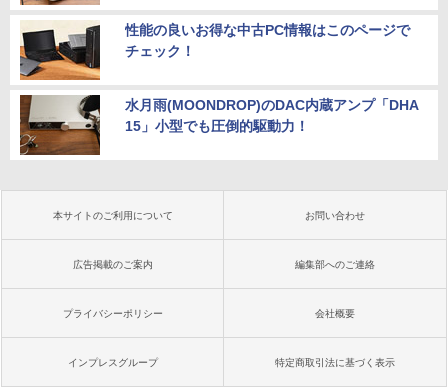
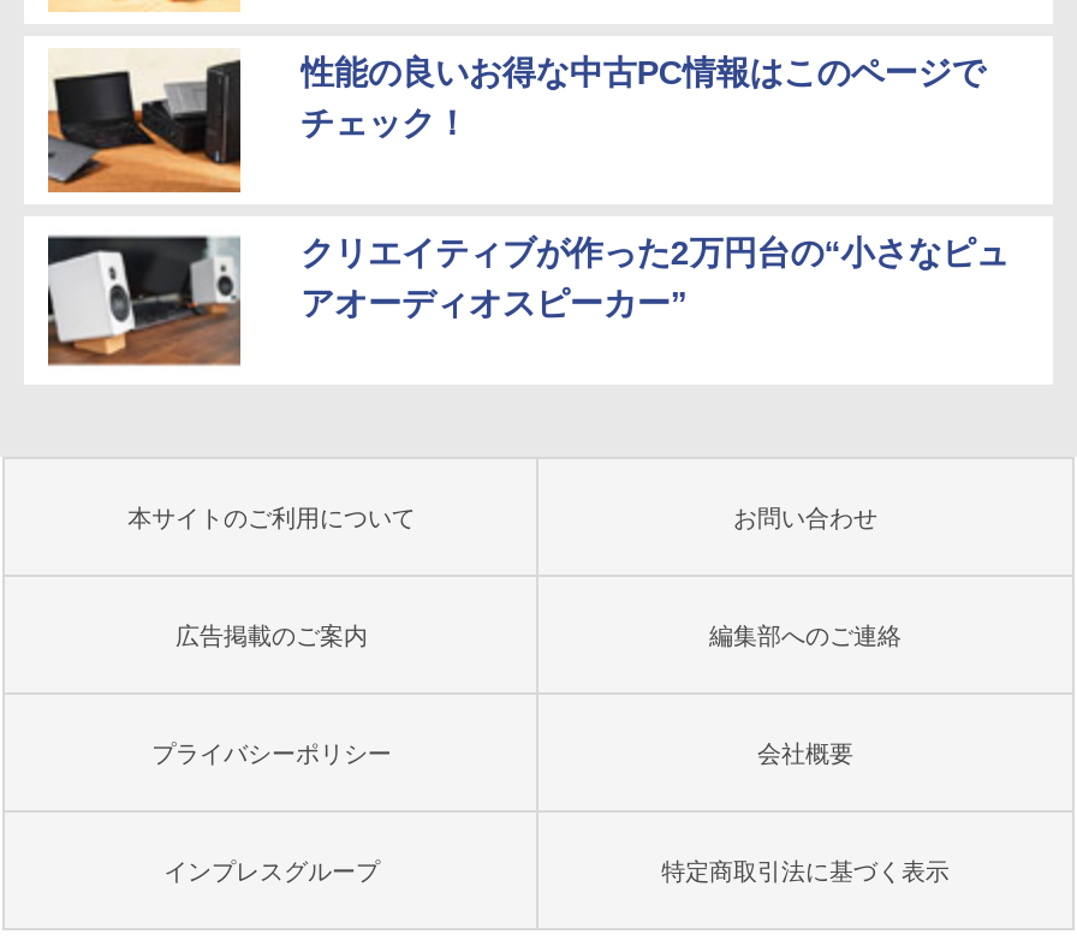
[19,94,419,156] [image] | 水月雨(MOONDROP)のDAC内蔵アンプ「DHA | 15」小型でも圧倒的駆動力！ -> [46,228,1009,373] [image] | クリエイティブが作った2万円台の“小さなピュ | アオーディオスピーカー”

